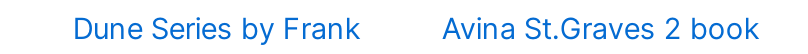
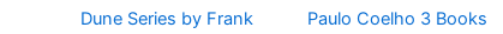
[442,11,760,47] Avina St.Graves 2 book -> [307,9,487,30] Paulo Coelho 3 Books

